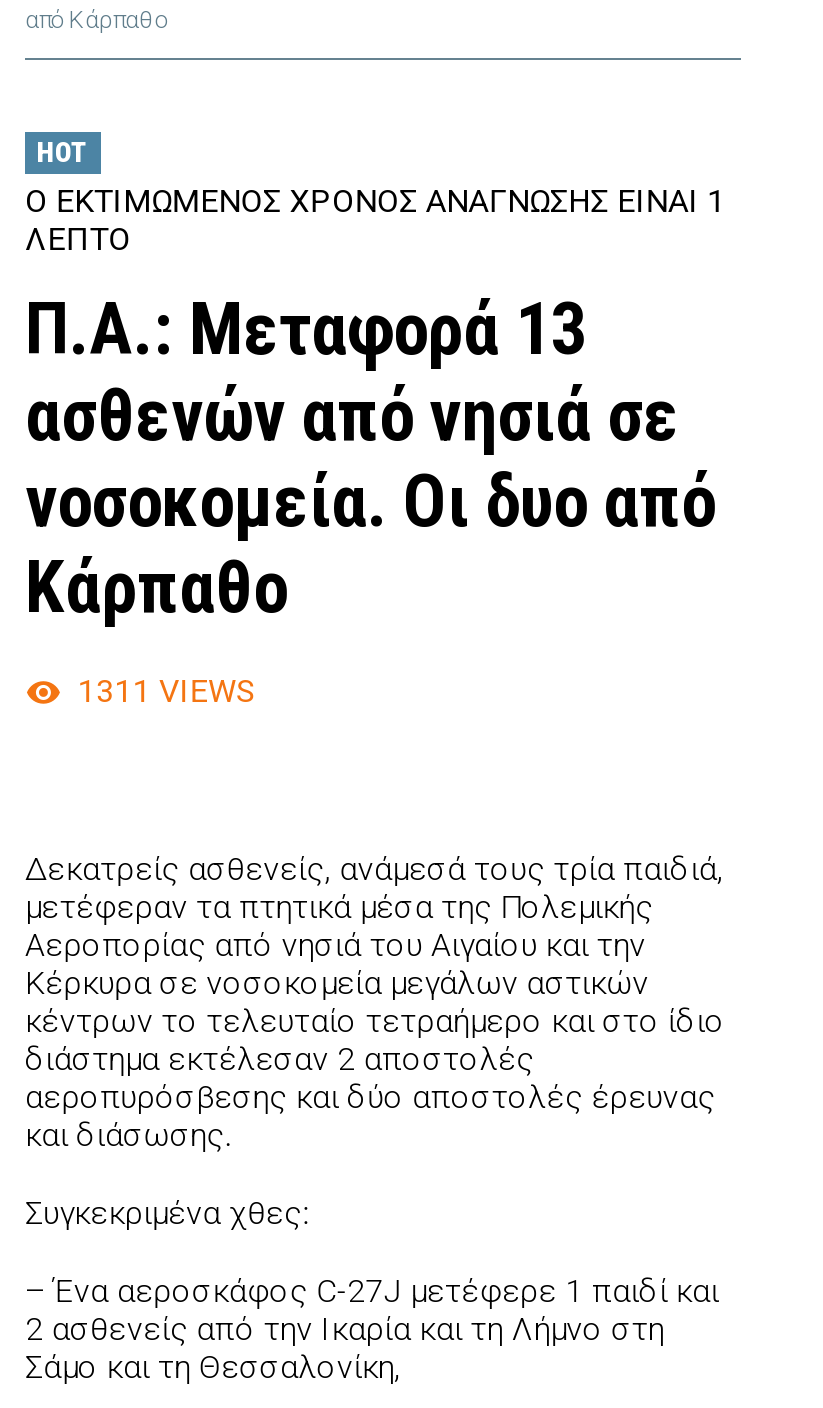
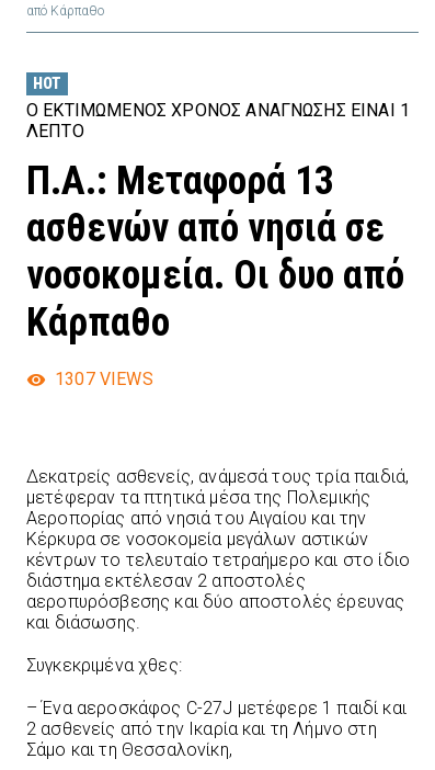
[77,671,257,709] 1311 VIEWS -> [55,368,153,389] 1307 VIEWS

